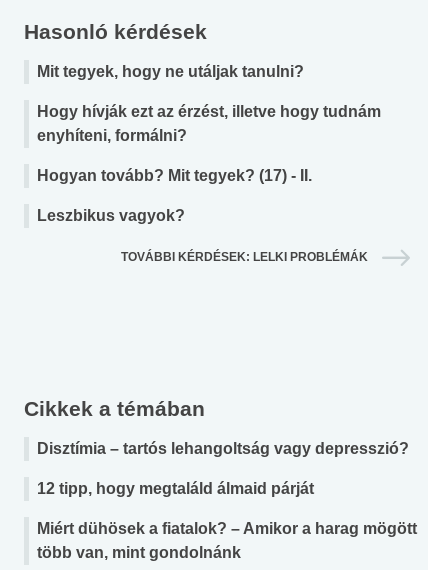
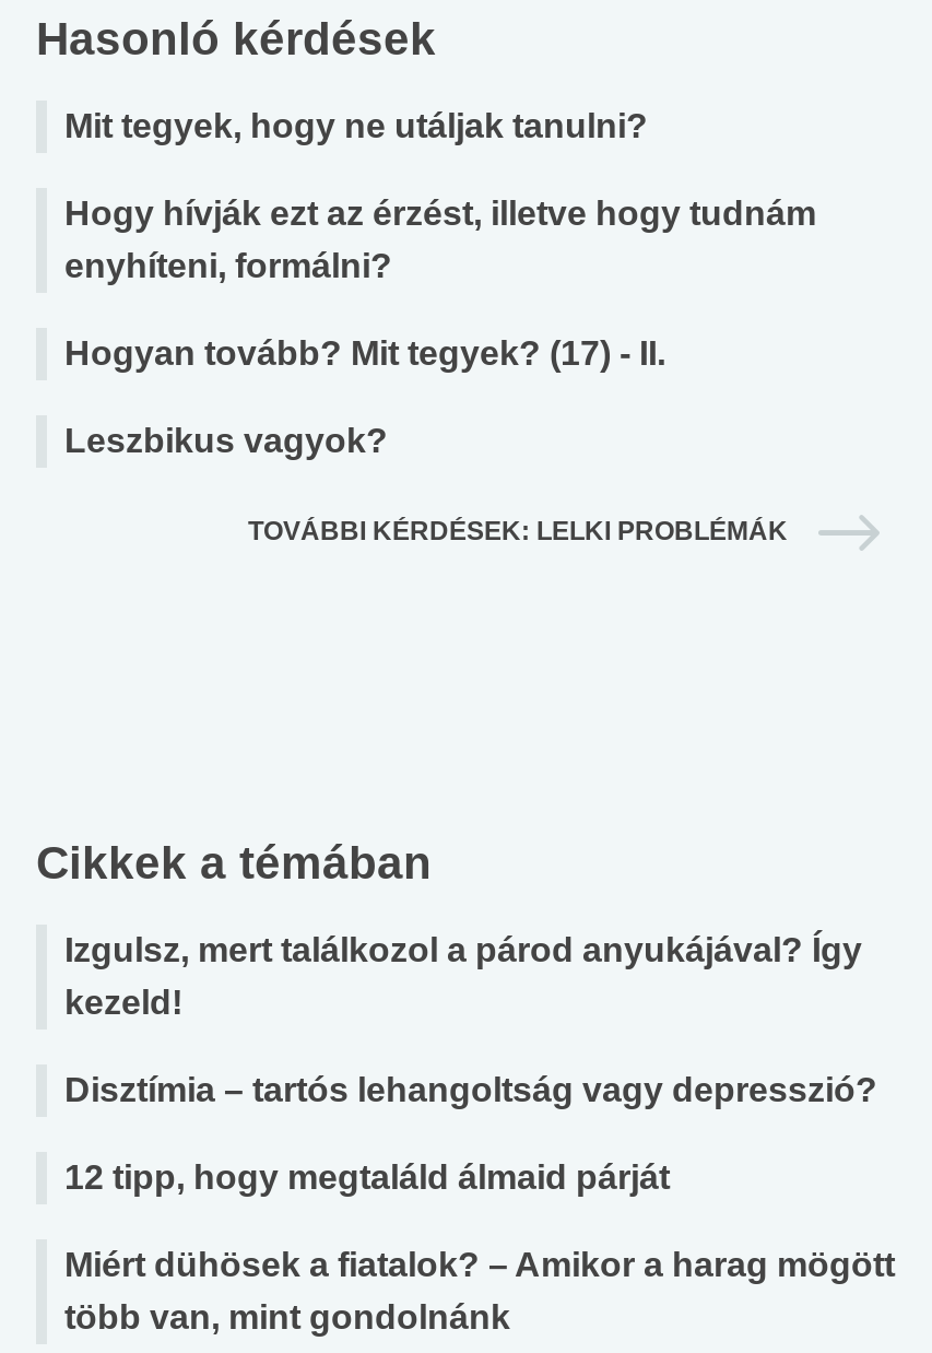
none -> [64,931,862,1021] Izgulsz, mert találkozol a párod anyukájával? Így | kezeld!

